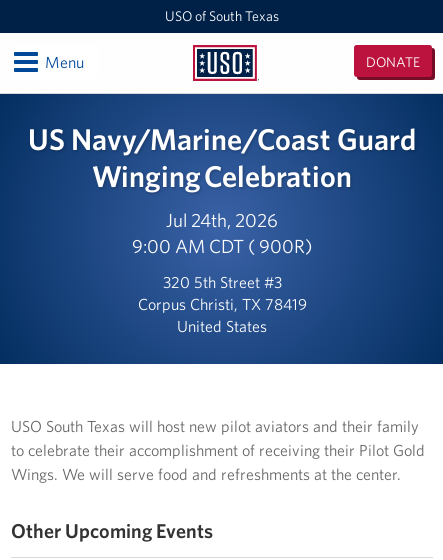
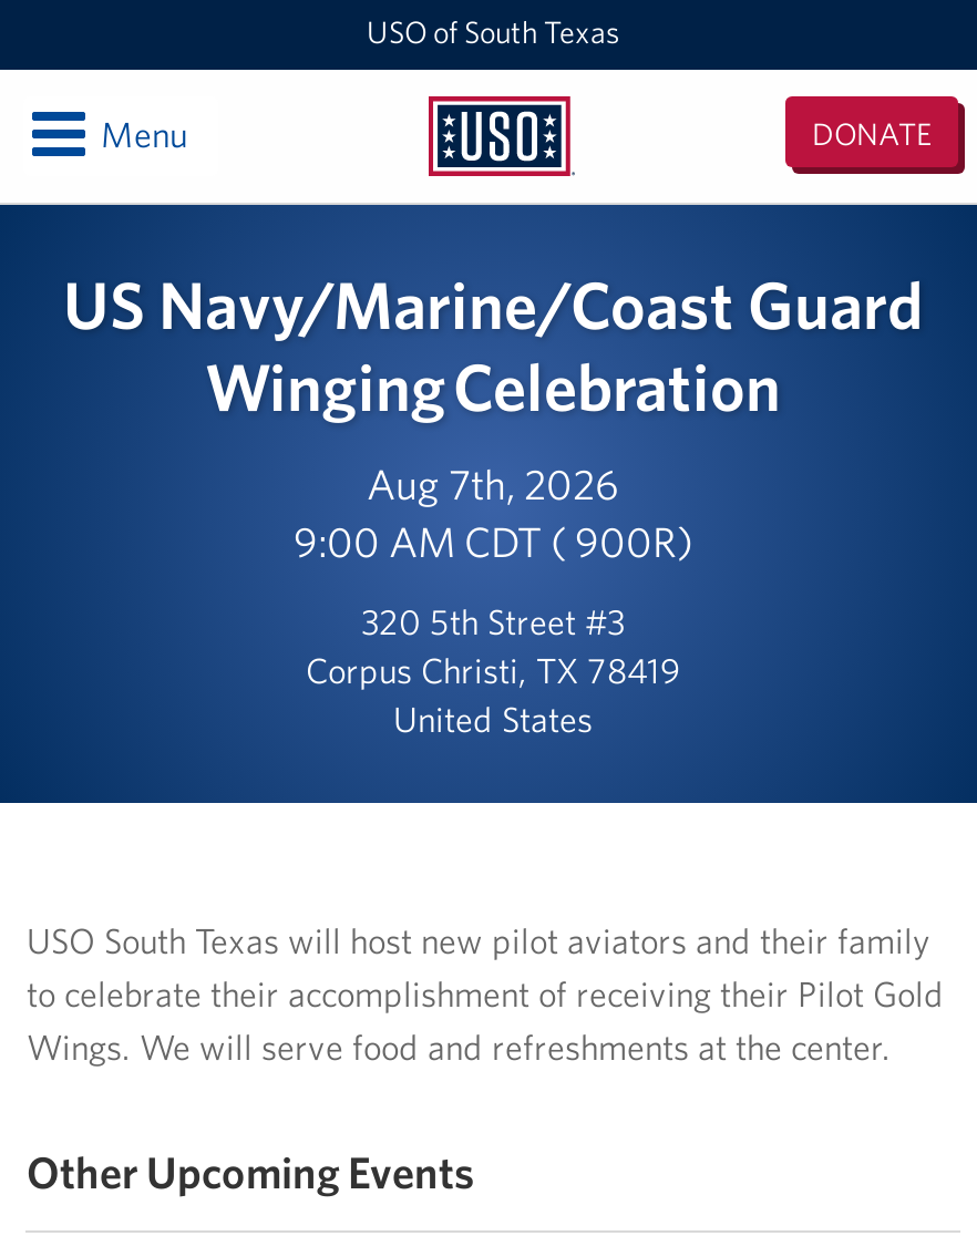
[166,208,278,232] Jul 24th, 2026 -> [367,457,619,510] Aug 7th, 2026

